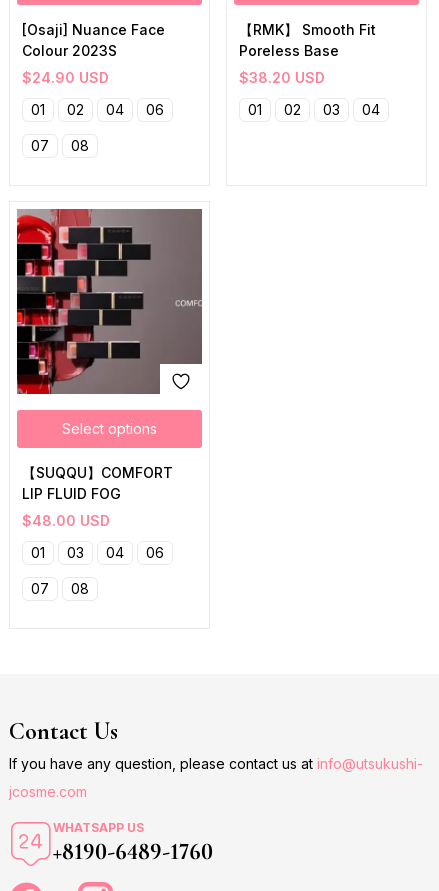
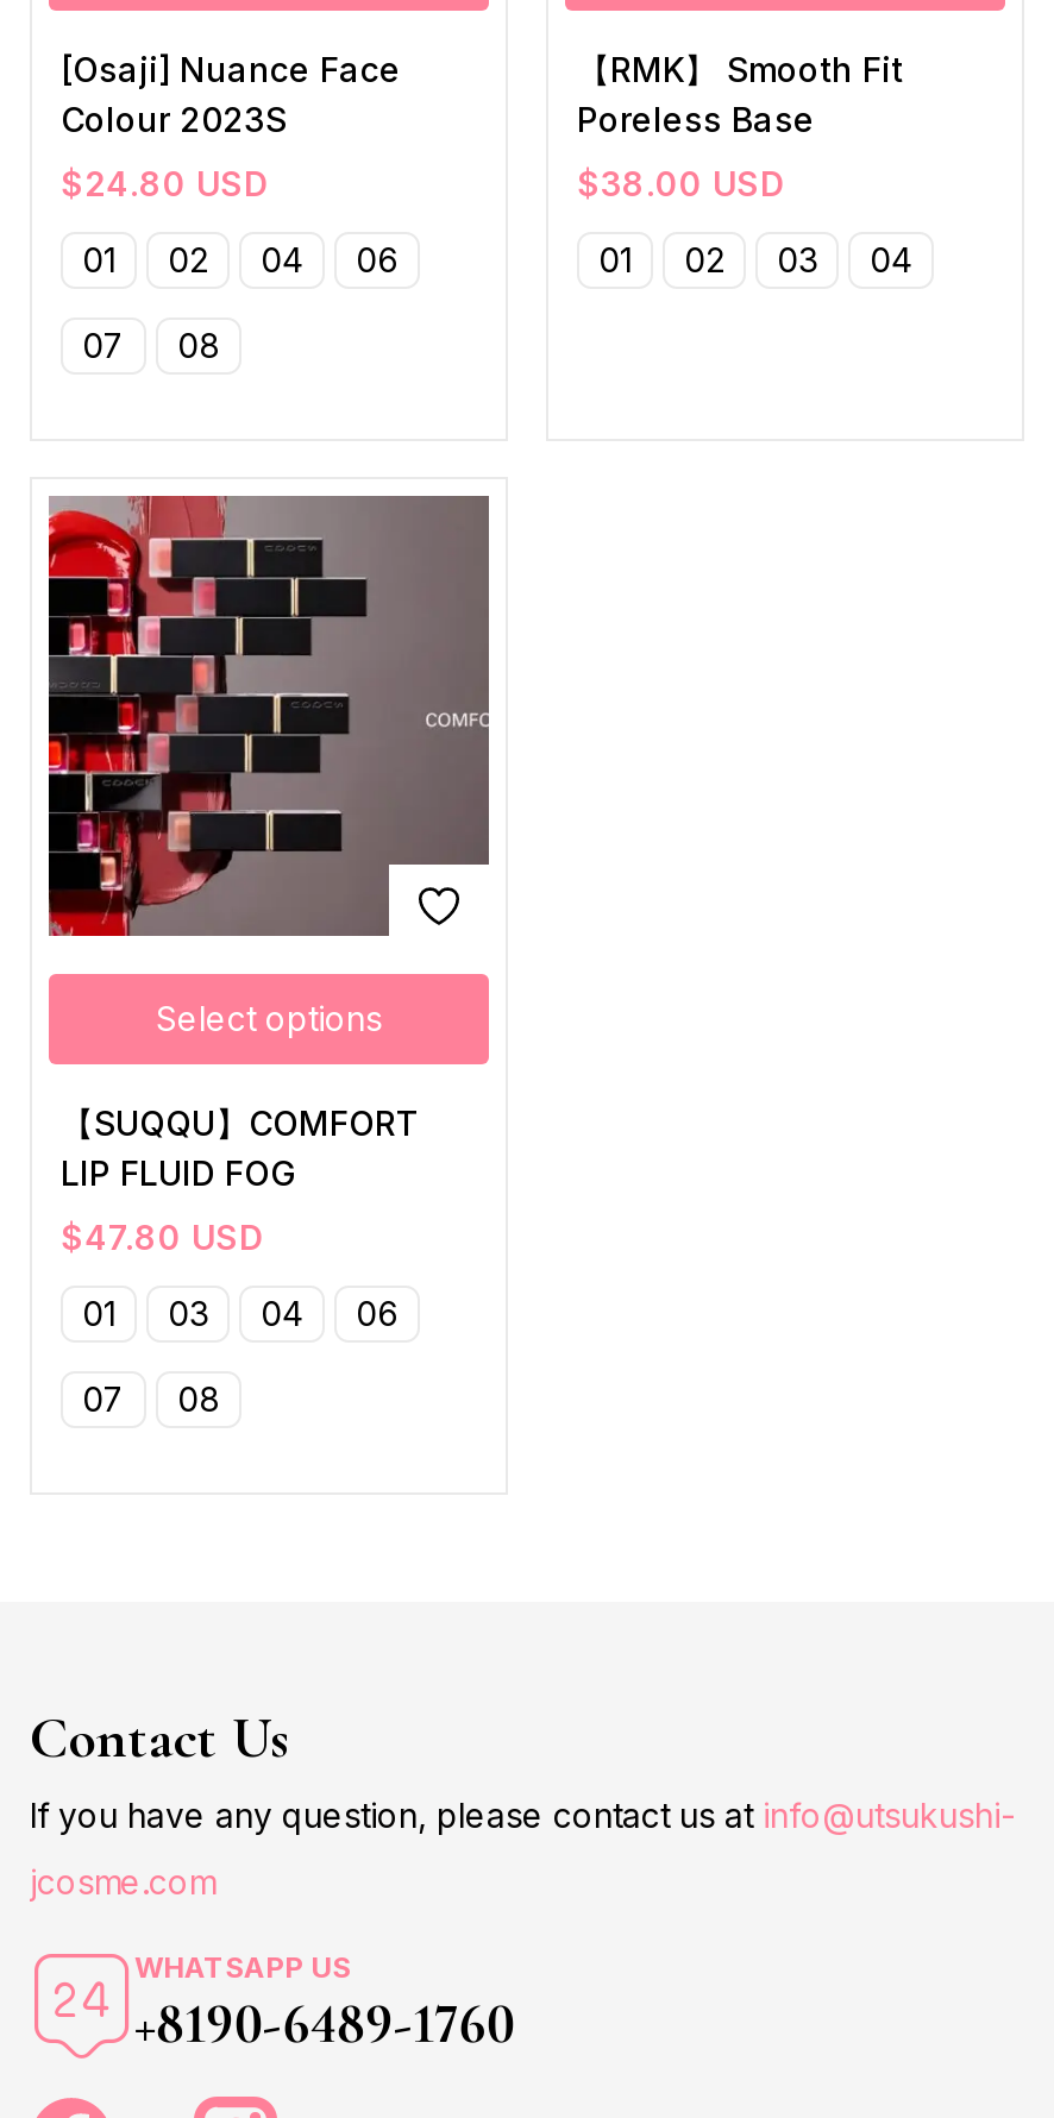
[22,69,109,86] $24.90 USD -> [61,163,268,203] $24.80 USD
[239,69,325,86] $38.20 USD -> [577,163,784,203] $38.00 USD
[22,512,110,529] $48.00 USD -> [61,1217,263,1257] $47.80 USD

